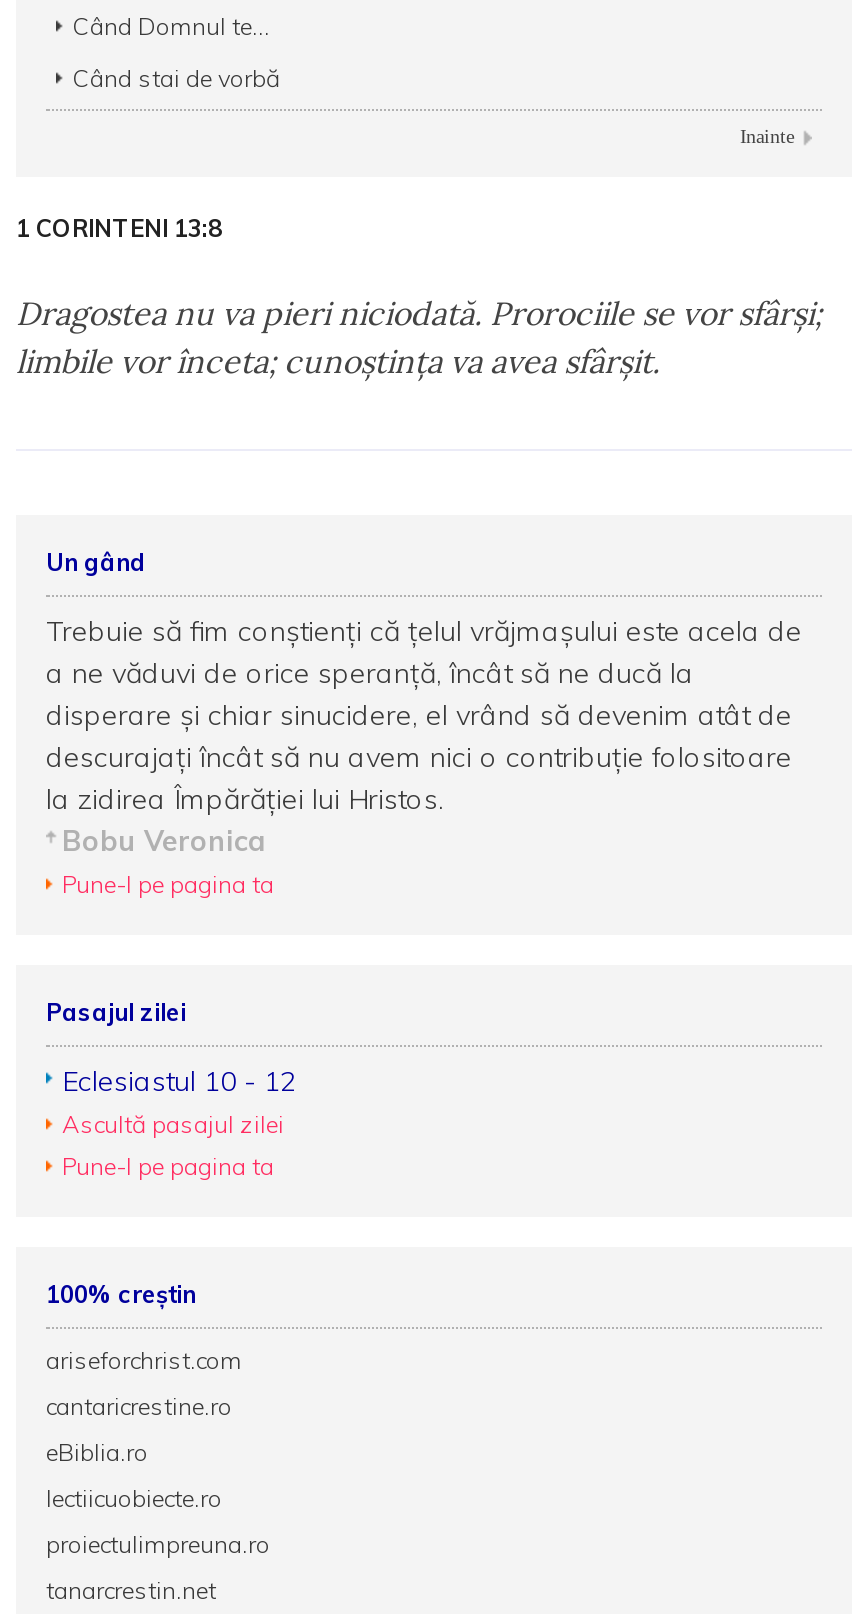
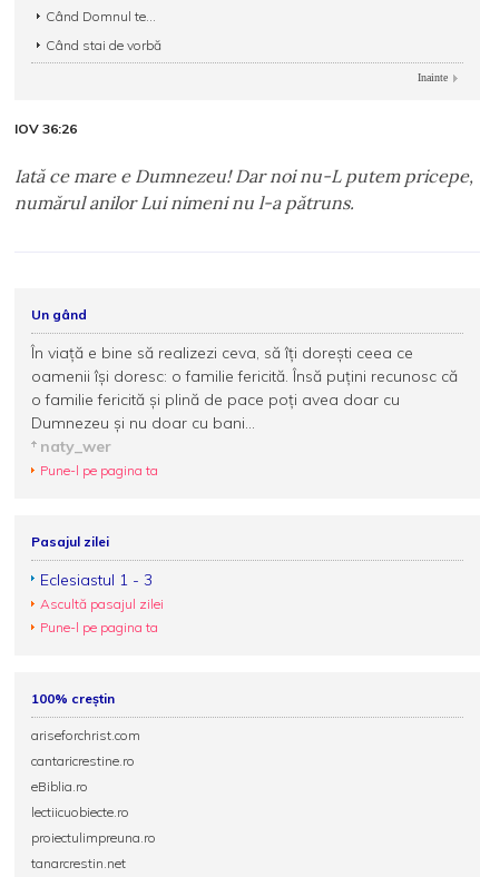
[16,213,222,243] 1 CORINTENI 13:8 -> [14,120,77,137] IOV 36:26
[16,293,822,381] Dragostea nu va pieri niciodată. Prorociile se vor sfârşi; | limbile vor înceta; cunoştinţa va avea sfârşit. -> [14,165,473,214] Iată ce mare e Dumnezeu! Dar noi nu-L putem pricepe, | numărul anilor Lui nimeni nu l-a pătruns.
[46,613,802,859] Trebuie să fim conştienţi că ţelul vrăjmaşului este acela de | a ne văduvi de orice speranţă, încât să ne ducă la | disperare şi chiar sinucidere, el vrând să devenim atât de | descurajați încât să nu avem nici o contribuţie folositoare | la zidirea Împărăţiei lui Hristos. | Bobu Veronica -> [31,343,458,456] În viaţă e bine să realizezi ceva, să îţi doreşti ceea ce | oamenii îşi doresc: o familie fericită. Însă puţini recunosc că | o familie fericită şi plină de pace poţi avea doar cu | Dumnezeu şi nu doar cu bani... | naty_wer
[62,1063,296,1099] Eclesiastul 10 - 12 -> [40,570,153,590] Eclesiastul 1 - 3

